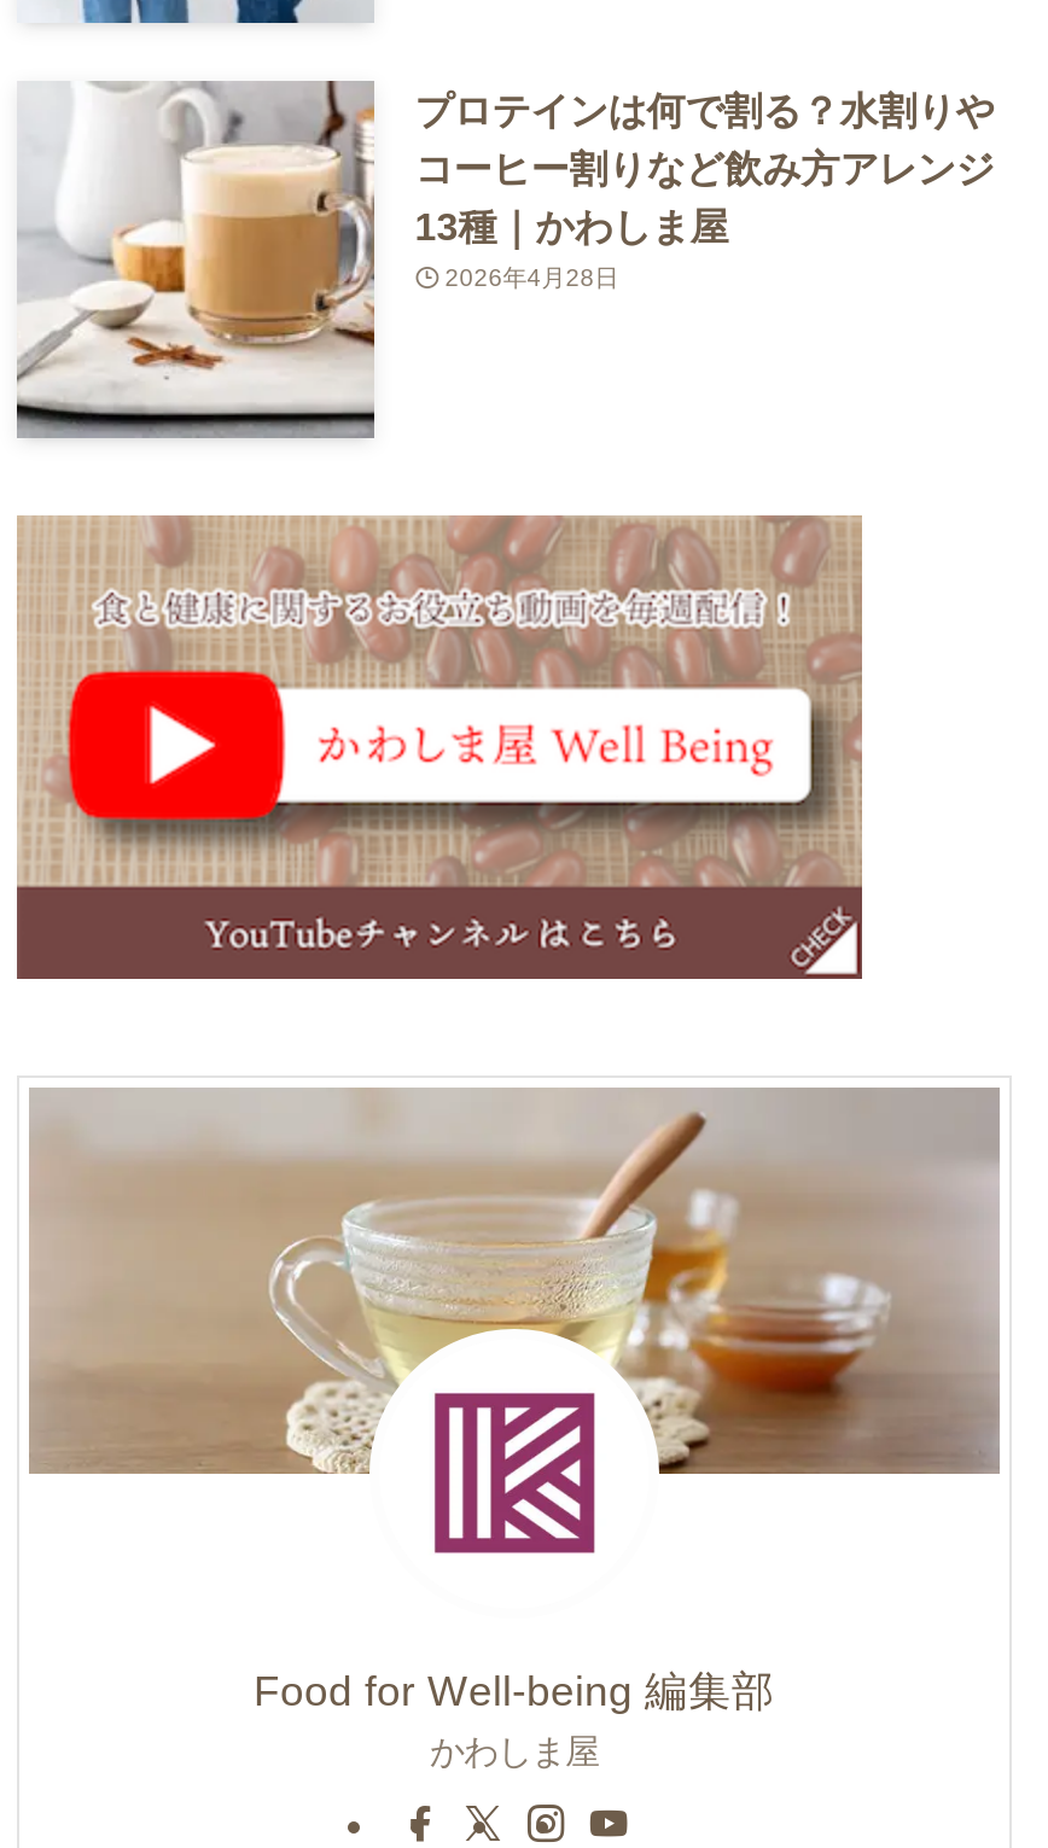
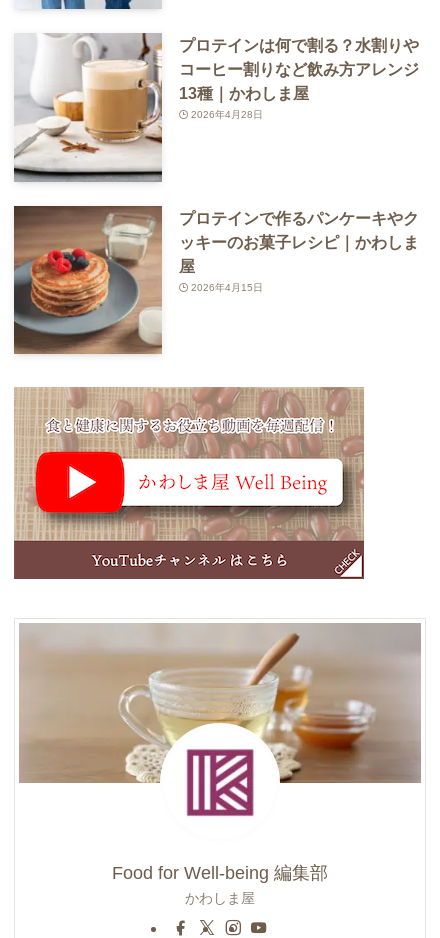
none -> [13,205,419,354] [image] | プロテインで作るパンケーキやク | ッキーのお菓子レシピ｜かわしま | 屋 | 2026年4月15日

